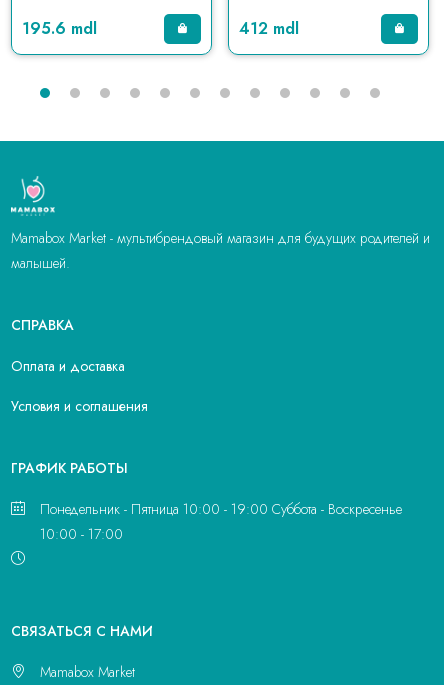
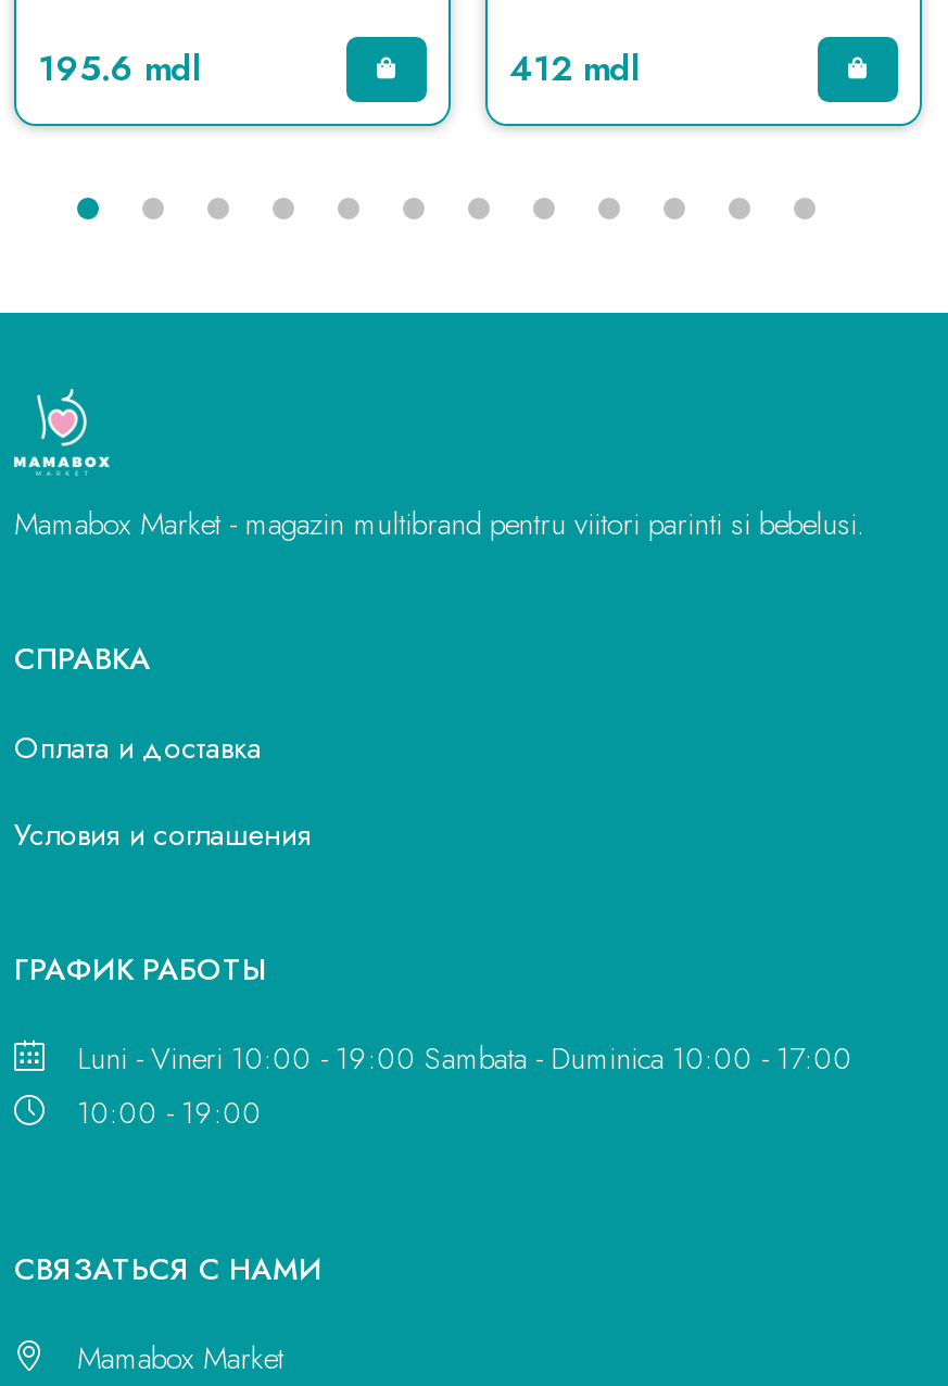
[11,228,430,273] Mamabox Market - мультибрендовый магазин для будущих родителей и | малышей. -> [14,502,865,545] Mamabox Market - magazin multibrand pentru viitori parinti si bebelusi.
[40,499,402,544] Понедельник - Пятница 10:00 - 19:00 Суббота - Воскресенье | 10:00 - 17:00 -> [77,1036,852,1134] Luni - Vineri 10:00 - 19:00 Sambata - Duminica 10:00 - 17:00 | 10:00 - 19:00

